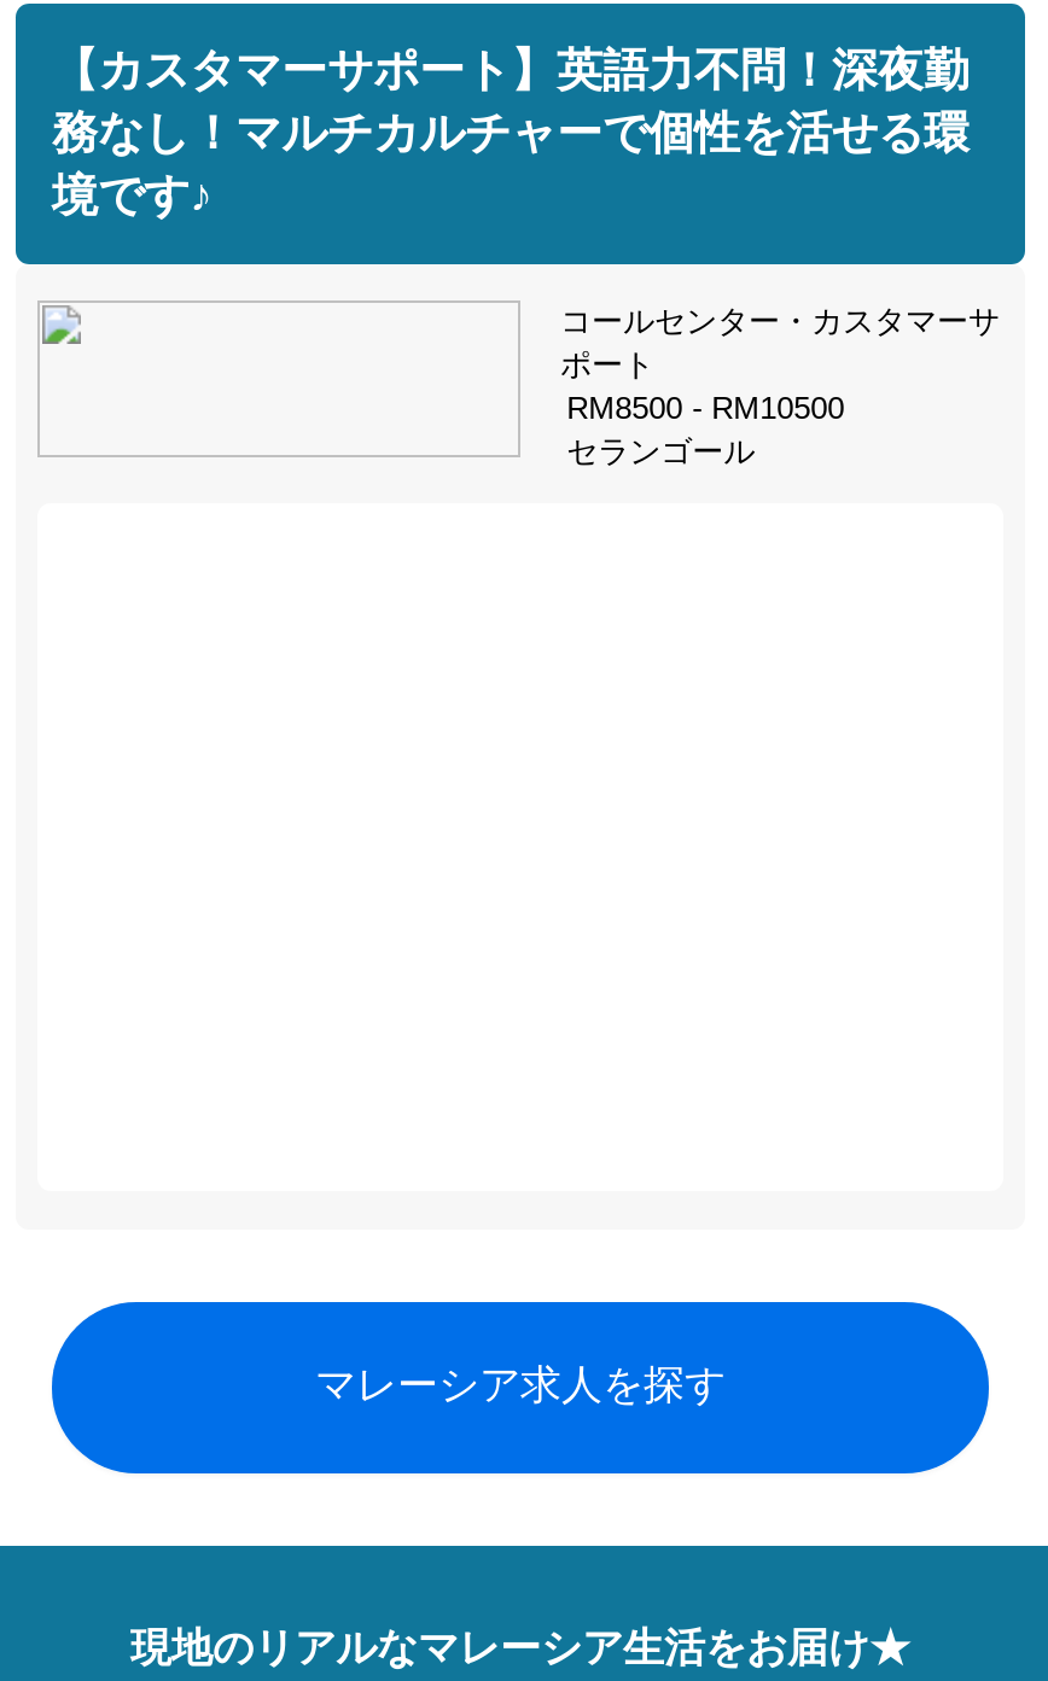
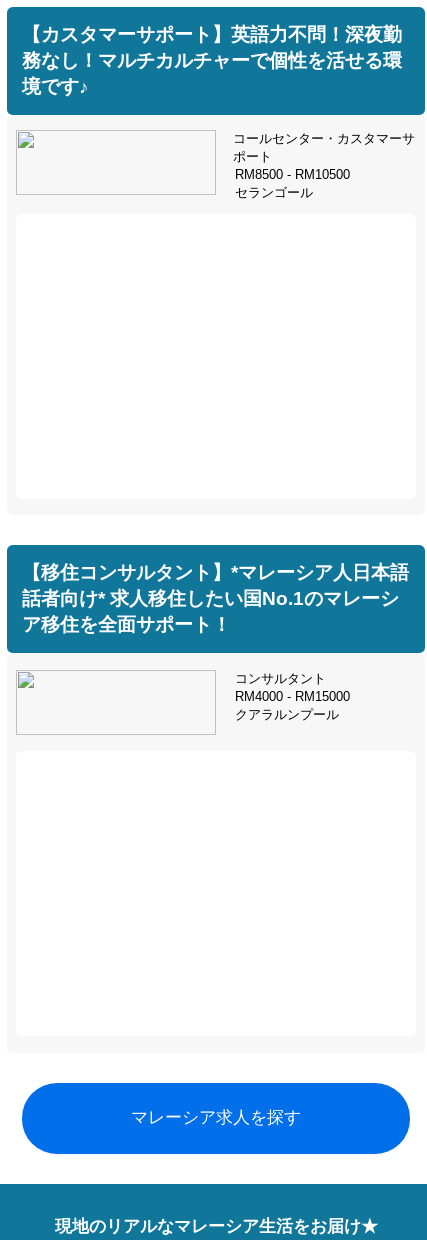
none -> [22,562,409,722] 【移住コンサルタント】*マレーシア人日本語 | 話者向け* 求人移住したい国No.1のマレーシ | ア移住を全面サポート！ | コンサルタント | RM4000 - RM15000 | クアラルンプール

